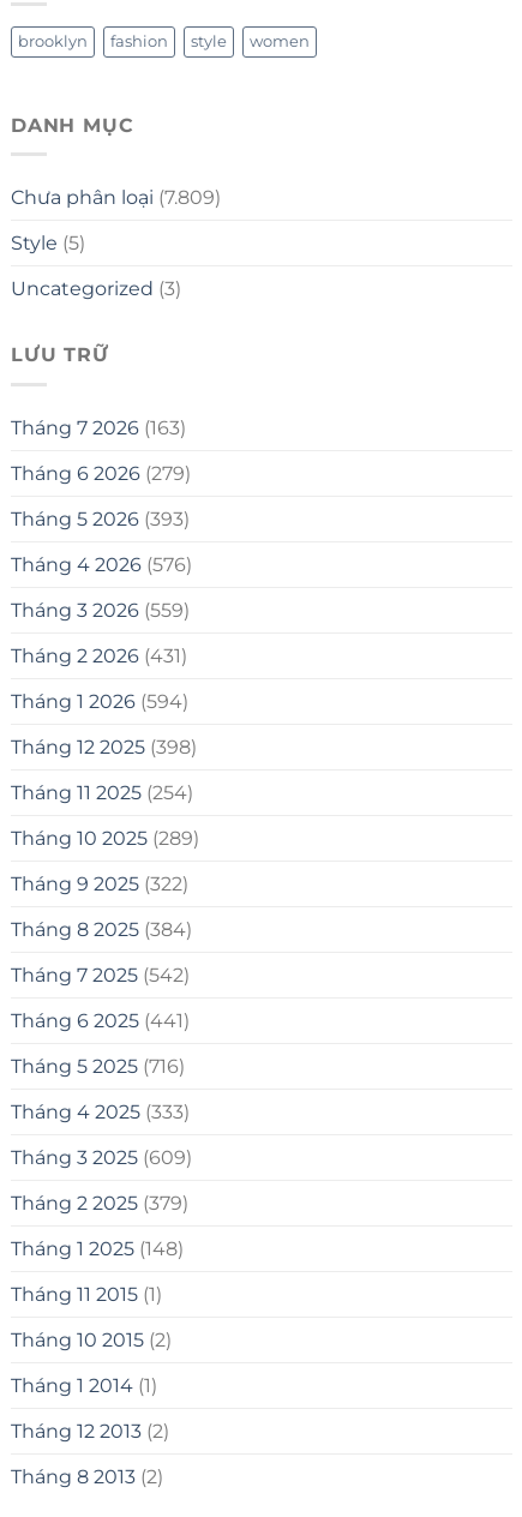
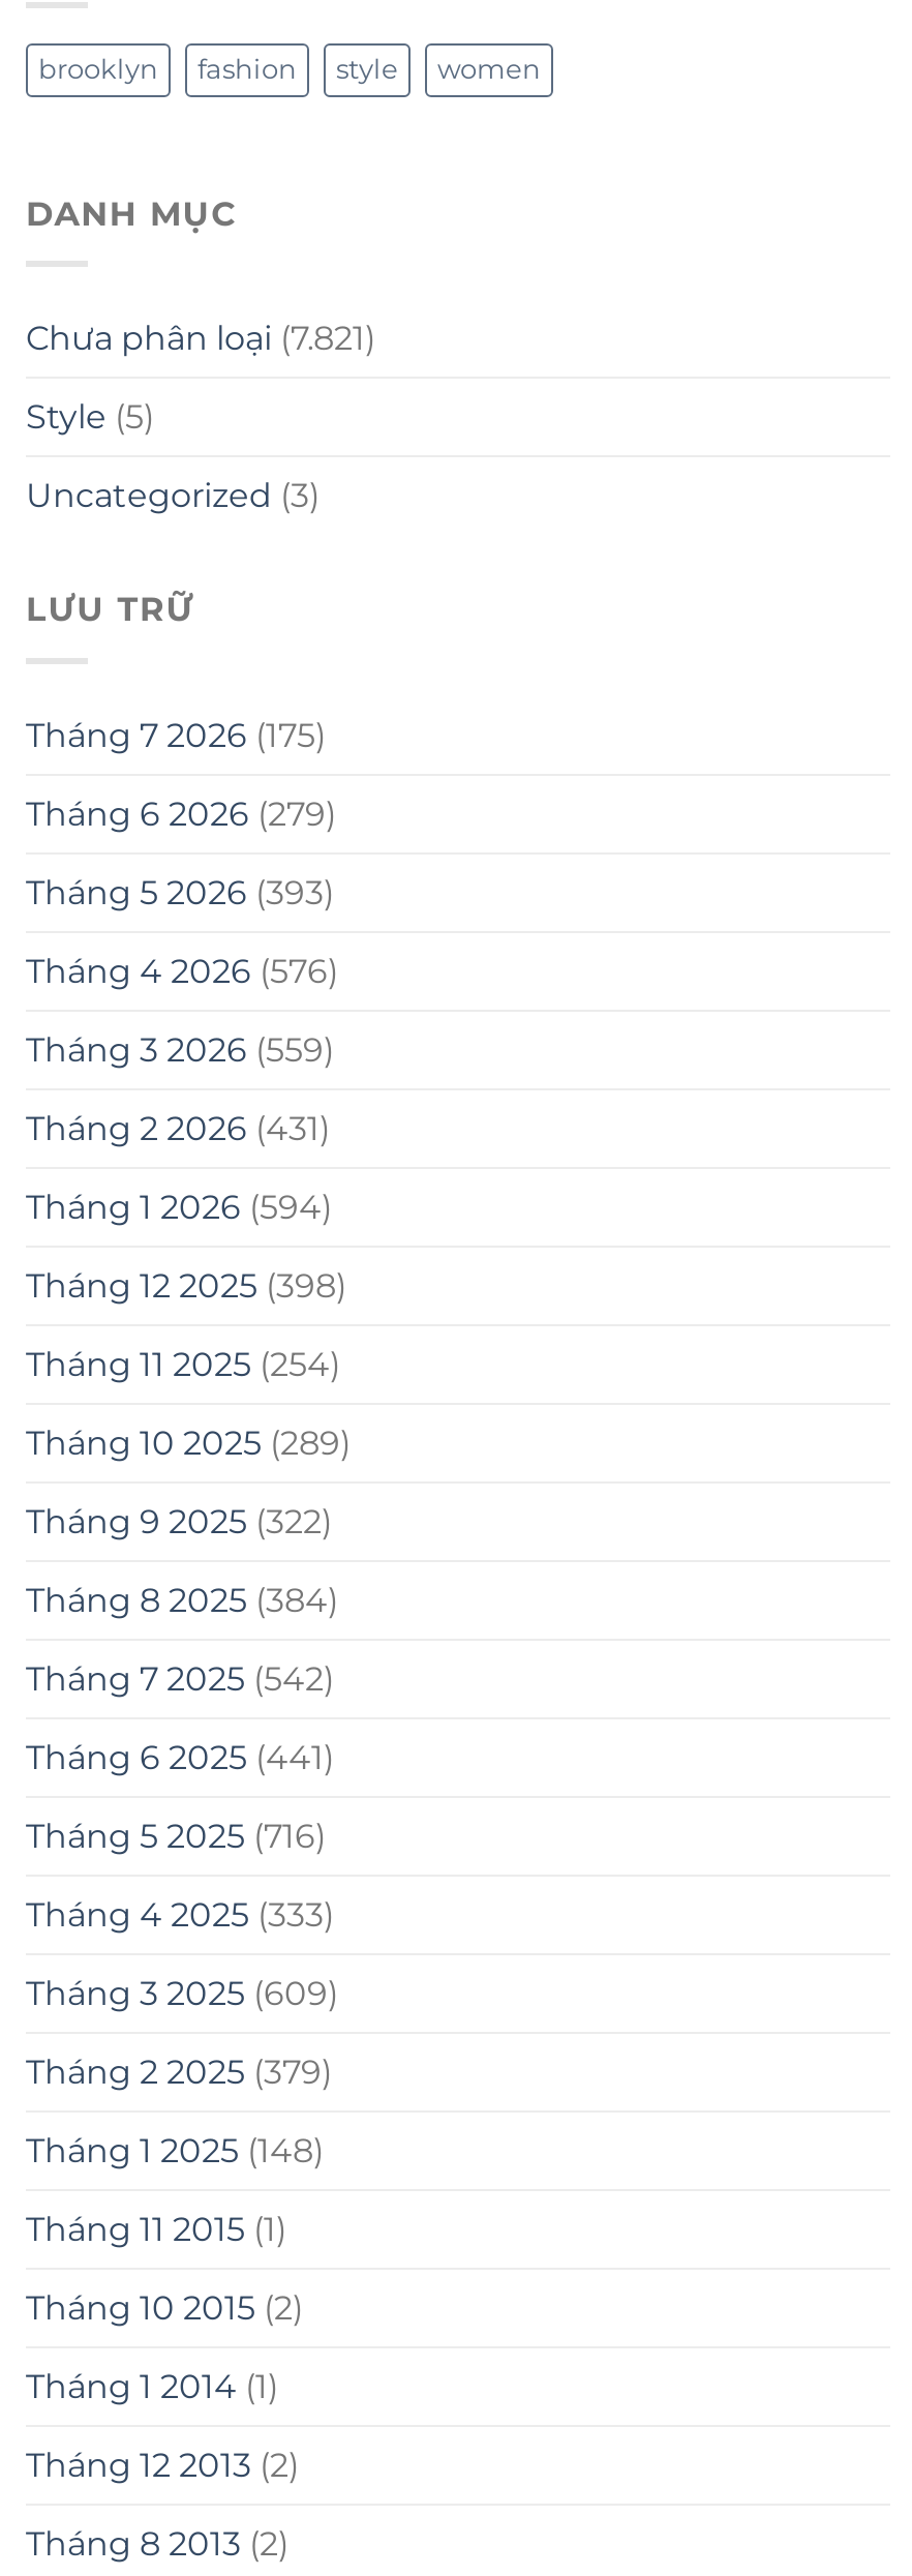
[11,186,221,209] Chưa phân loại (7.809) -> [26,319,375,358] Chưa phân loại (7.821)
[11,416,186,439] Tháng 7 2026 (163) -> [26,715,326,755] Tháng 7 2026 (175)

